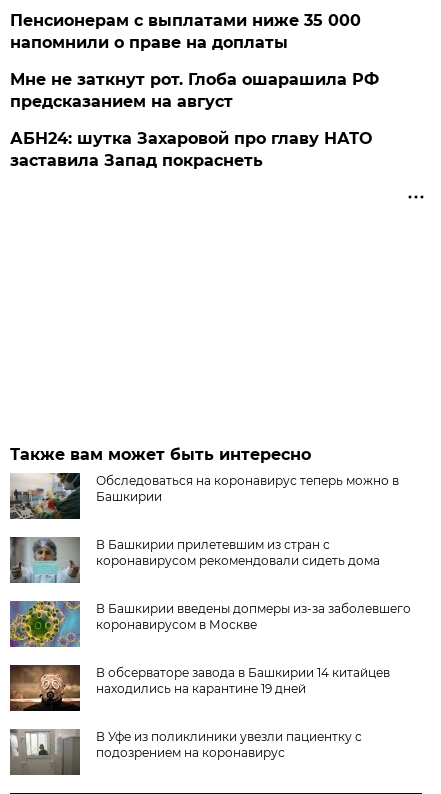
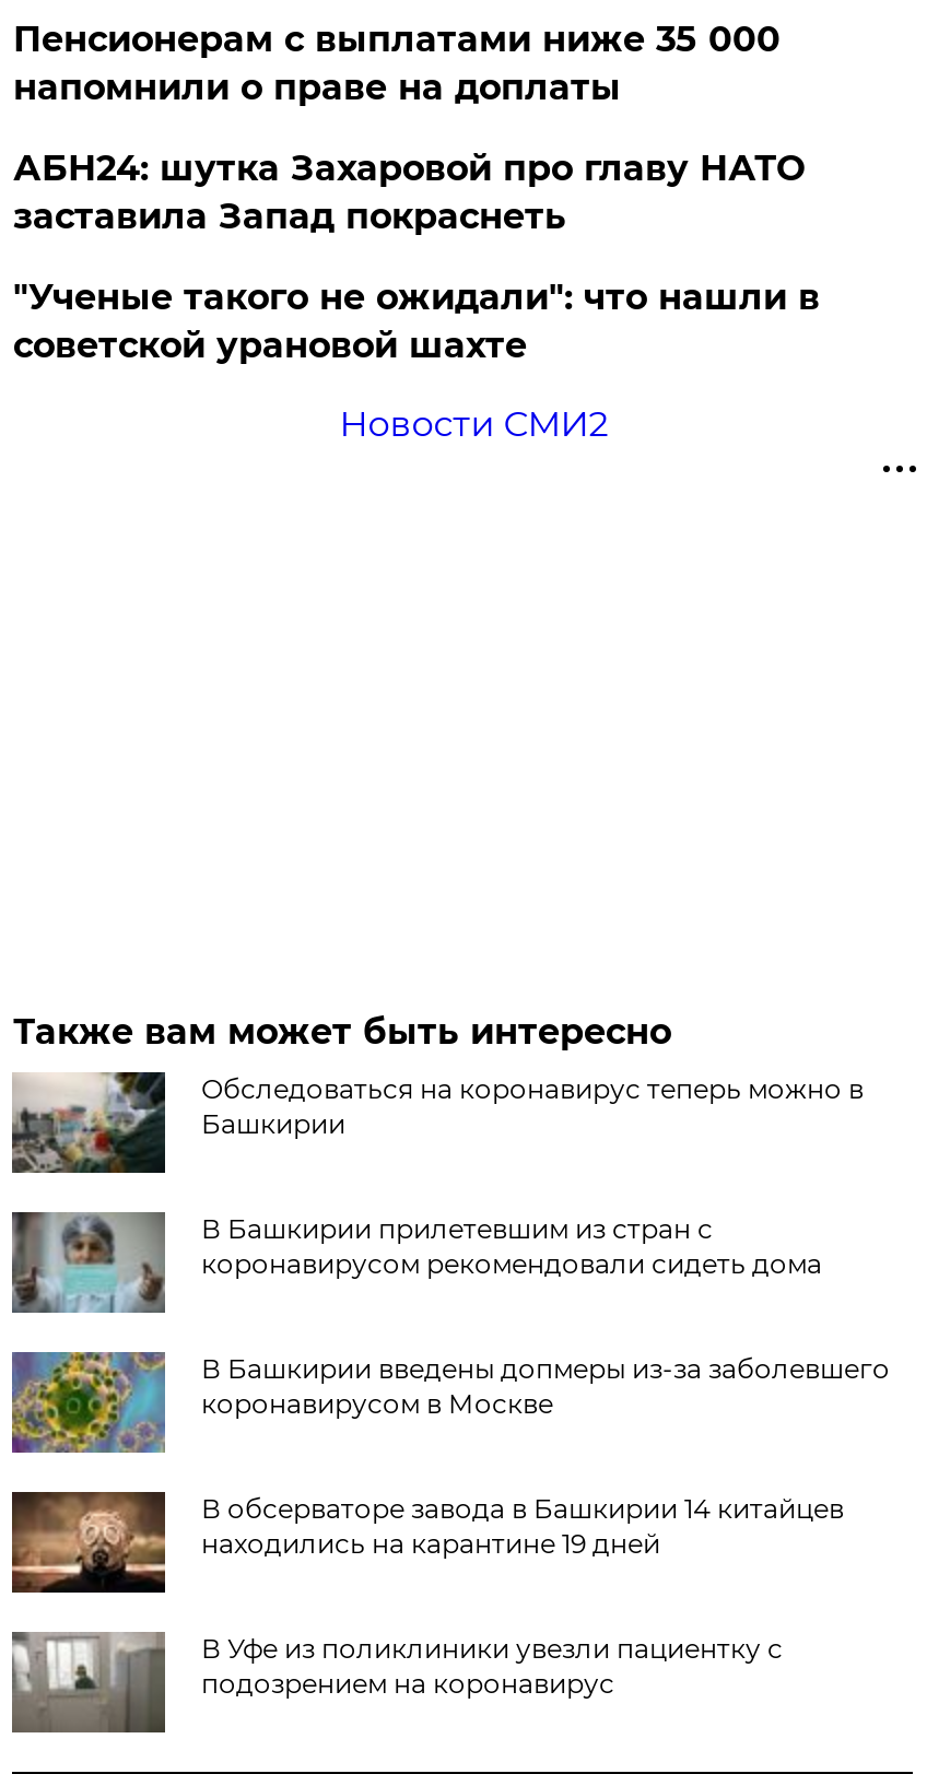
[10,70,379,111] Мне не заткнут рот. Глоба ошарашила РФ | предсказанием на август -> none
moved [10,129,372,170] -> [13,147,804,237]: АБН24: шутка Захаровой про главу НАТО | заставила Запад покраснеть
none -> [13,276,820,445] "Ученые такого не ожидали": что нашли в | советской урановой шахте | Новости СМИ2

